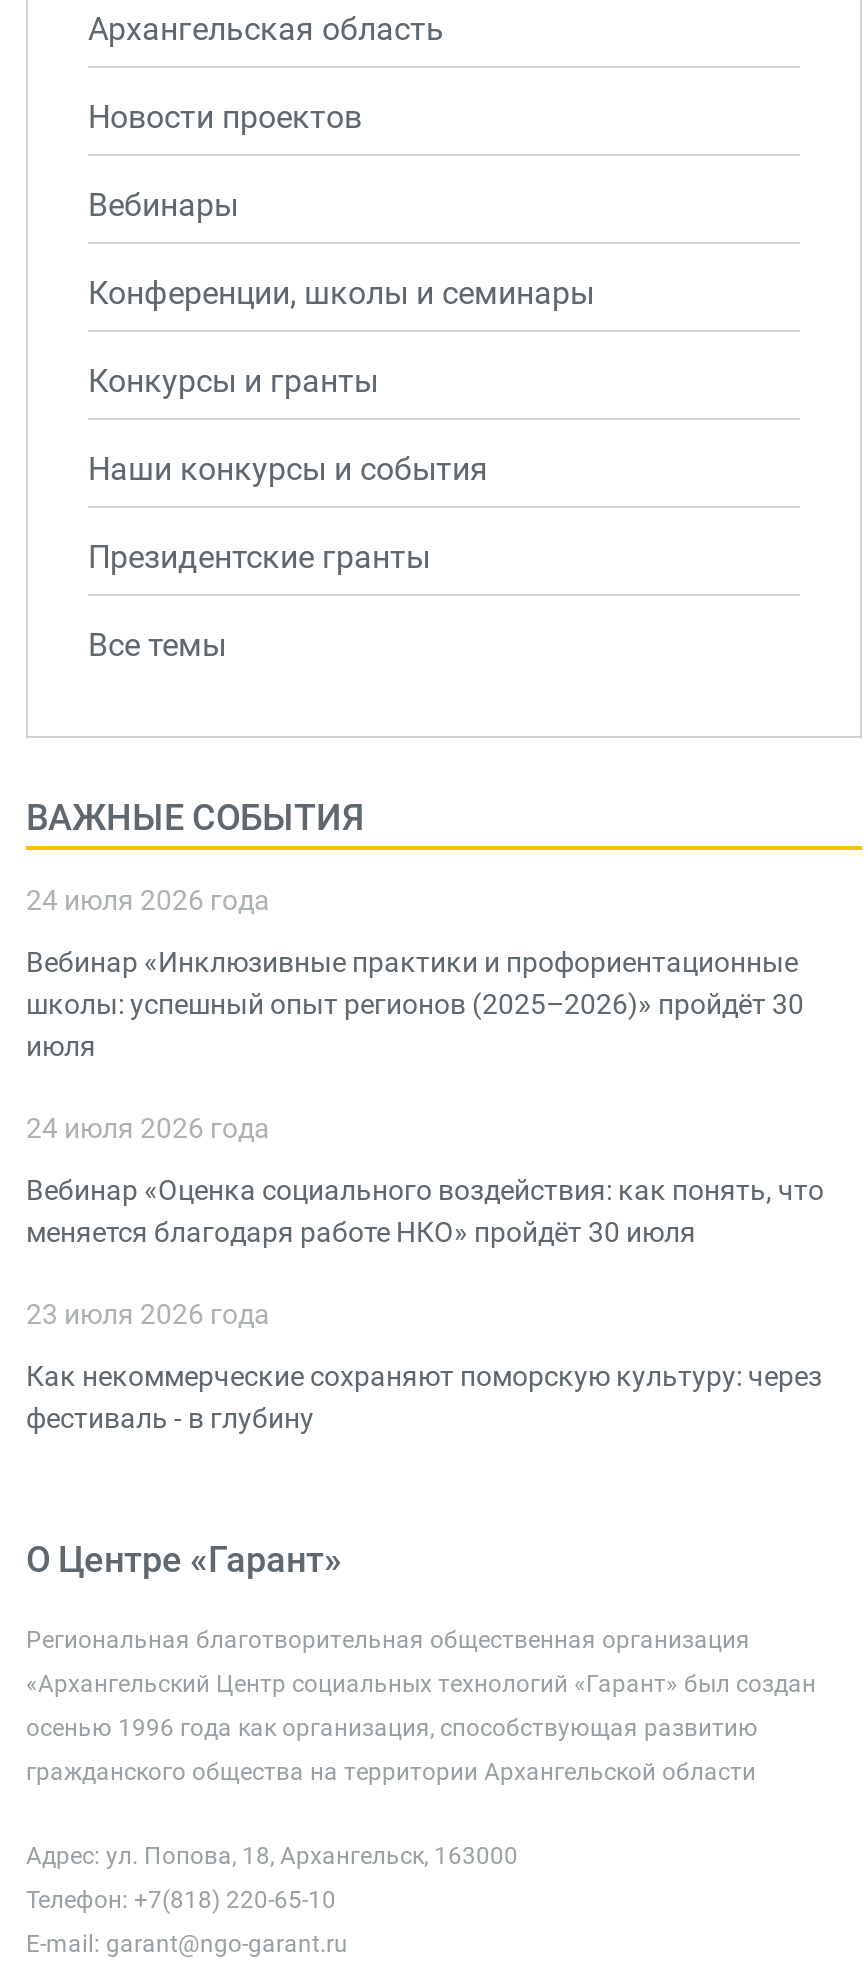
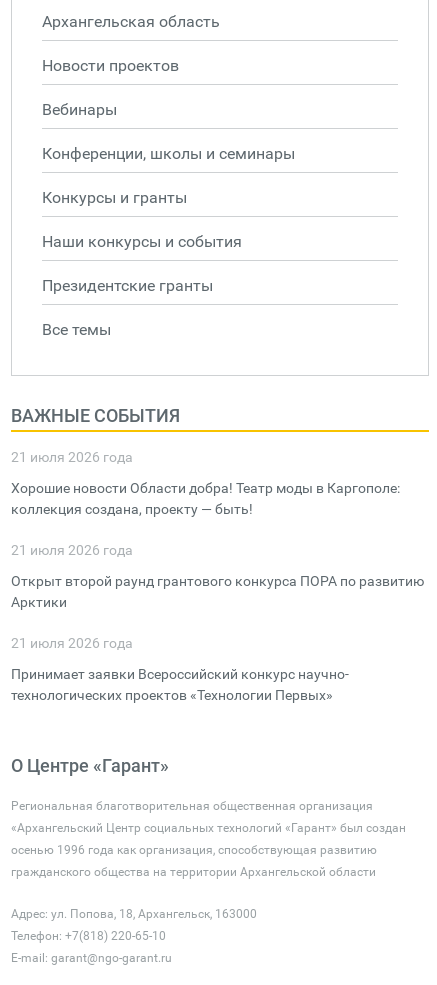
[26,884,270,916] 24 июля 2026 года -> [11,449,133,465] 21 июля 2026 года
[26,946,804,1062] Вебинар «Инклюзивные практики и профориентационные | школы: успешный опыт регионов (2025–2026)» пройдёт 30 | июля -> [11,480,400,517] Хорошие новости Области добра! Театр моды в Каргополе: | коллекция создана, проекту — быть!
[26,1112,270,1144] 24 июля 2026 года -> [11,542,133,558] 21 июля 2026 года
[26,1174,824,1248] Вебинар «Оценка социального воздействия: как понять, что | меняется благодаря работе НКО» пройдёт 30 июля -> [11,573,424,610] Открыт второй раунд грантового конкурса ПОРА по развитию | Арктики
[26,1298,270,1330] 23 июля 2026 года -> [11,635,133,651] 21 июля 2026 года
[26,1360,822,1434] Как некоммерческие сохраняют поморскую культуру: через | фестиваль - в глубину -> [11,666,349,703] Принимает заявки Всероссийский конкурс научно- | технологических проектов «Технологии Первых»

